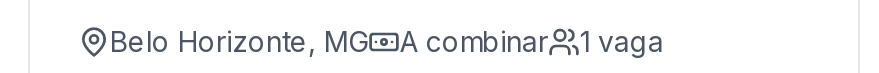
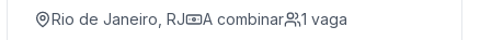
[110,24,368,58] Belo Horizonte, MG -> [52,10,185,28] Rio de Janeiro, RJ

